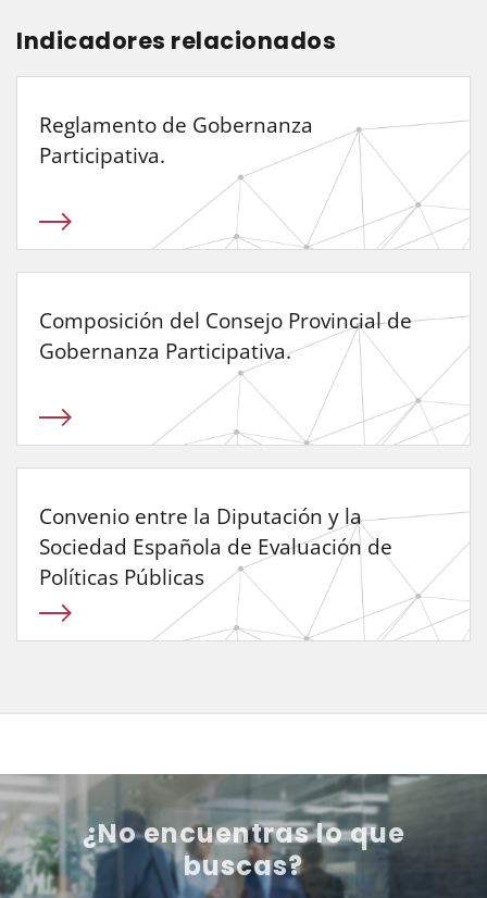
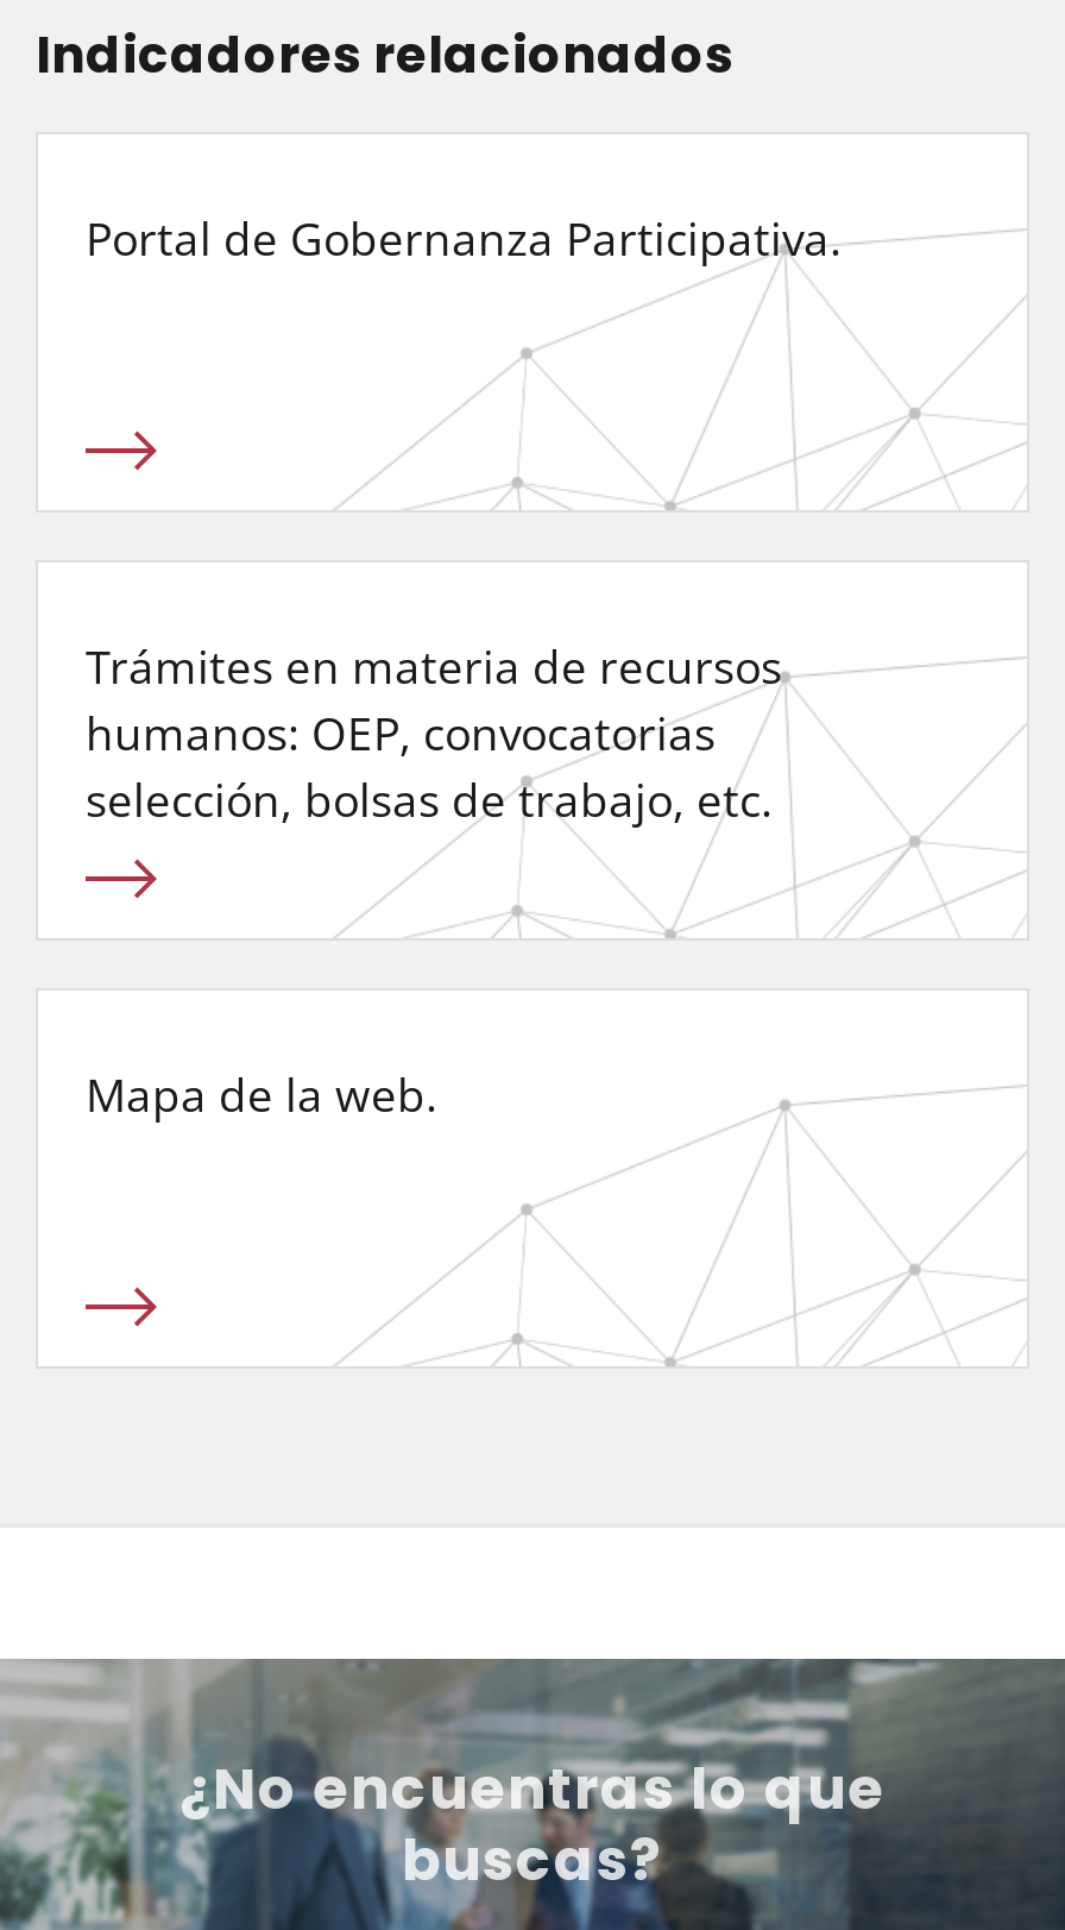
[39,111,313,170] Reglamento de Gobernanza | Participativa. -> [86,208,842,270] Portal de Gobernanza Participativa.
[39,307,412,365] Composición del Consejo Provincial de | Gobernanza Participativa. -> [86,636,782,831] Trámites en materia de recursos | humanos: OEP, convocatorias | selección, bolsas de trabajo, etc.
[39,502,392,591] Convenio entre la Diputación y la | Sociedad Española de Evaluación de | Políticas Públicas -> [86,1064,437,1126] Mapa de la web.

